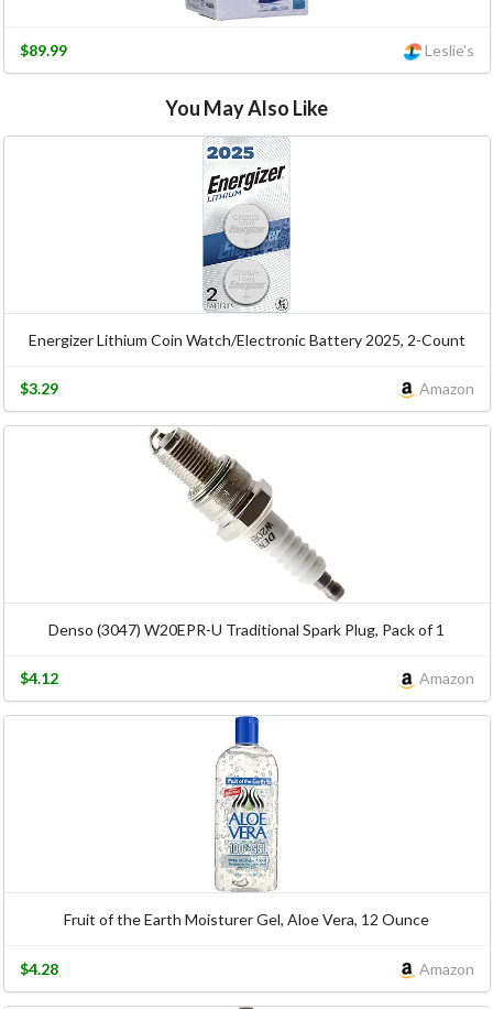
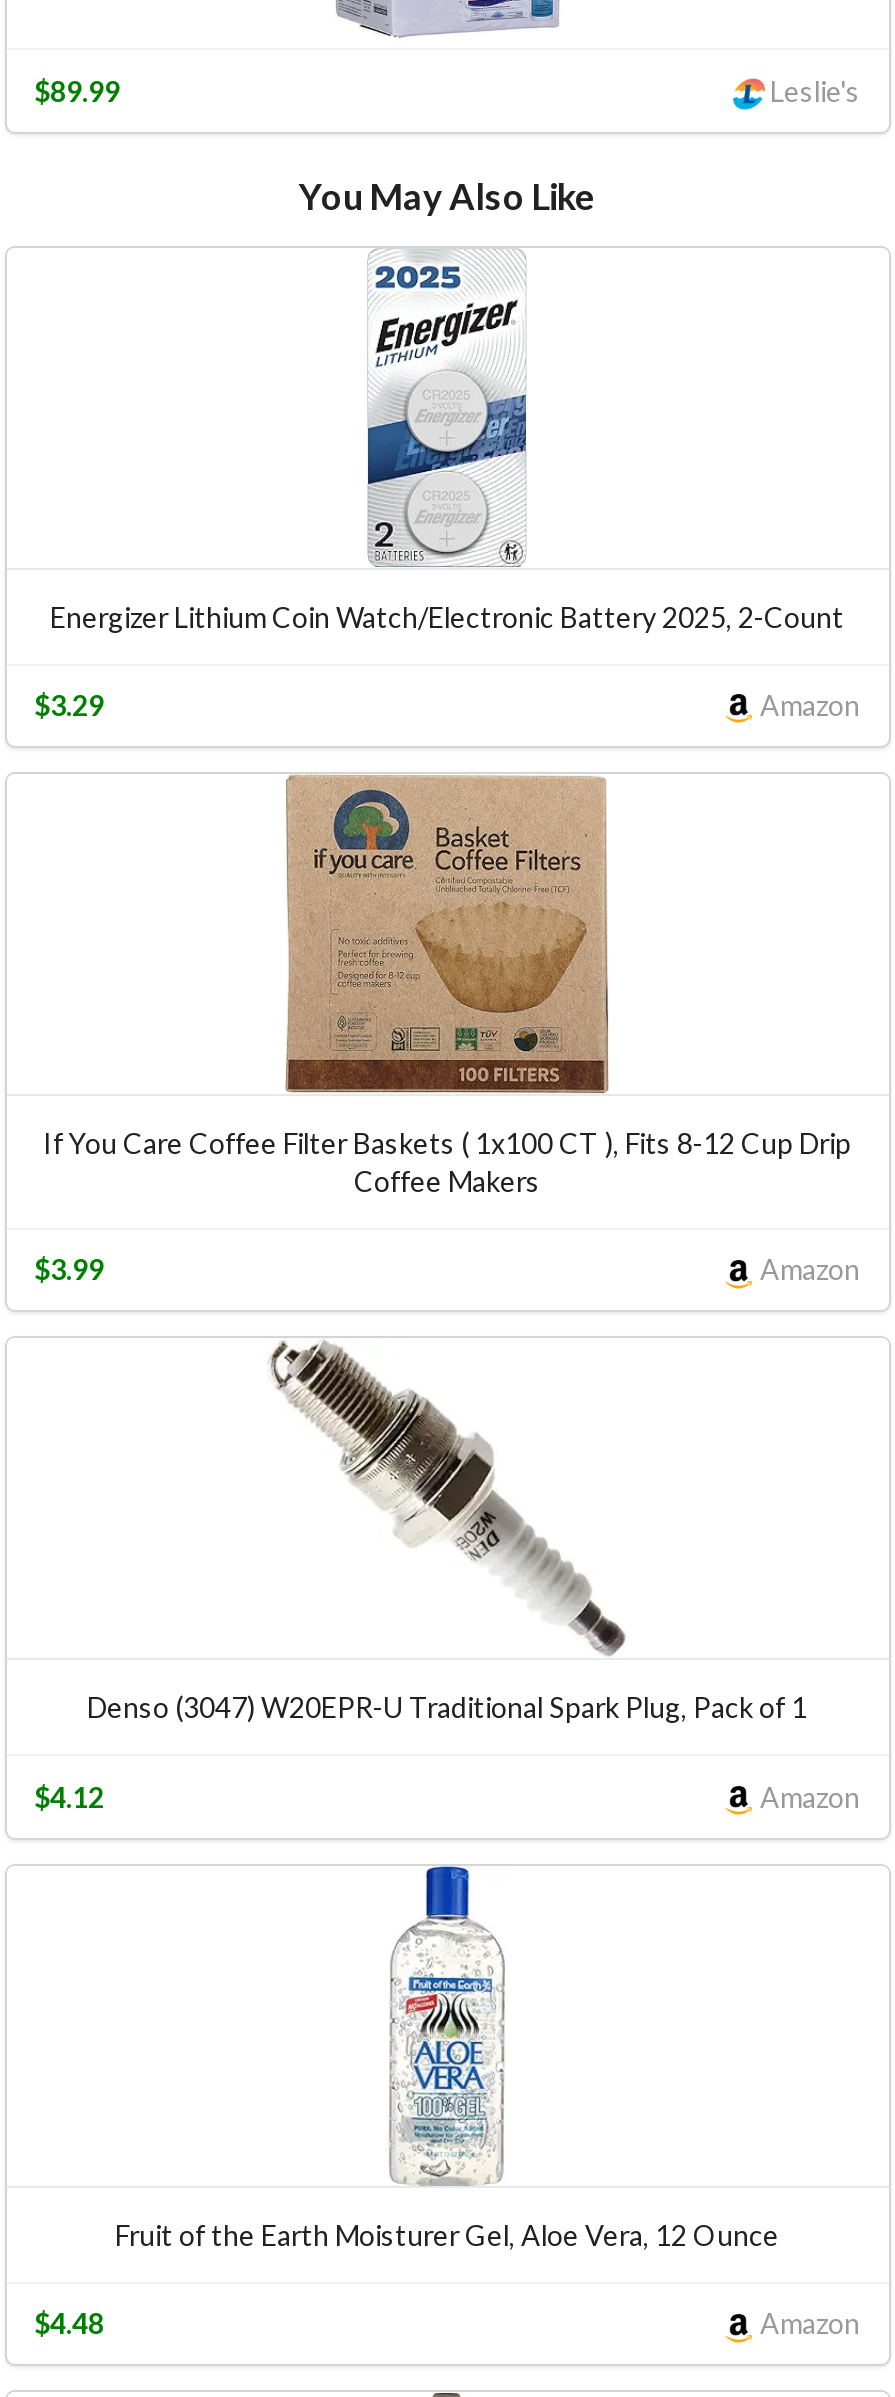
none -> [34,772,860,1287] [image] | If You Care Coffee Filter Baskets ( 1x100 CT ), Fits 8-12 Cup Drip | Coffee Makers | Amazon | $3.99
[19,959,58,978] $4.28 -> [34,2307,104,2341] $4.48

